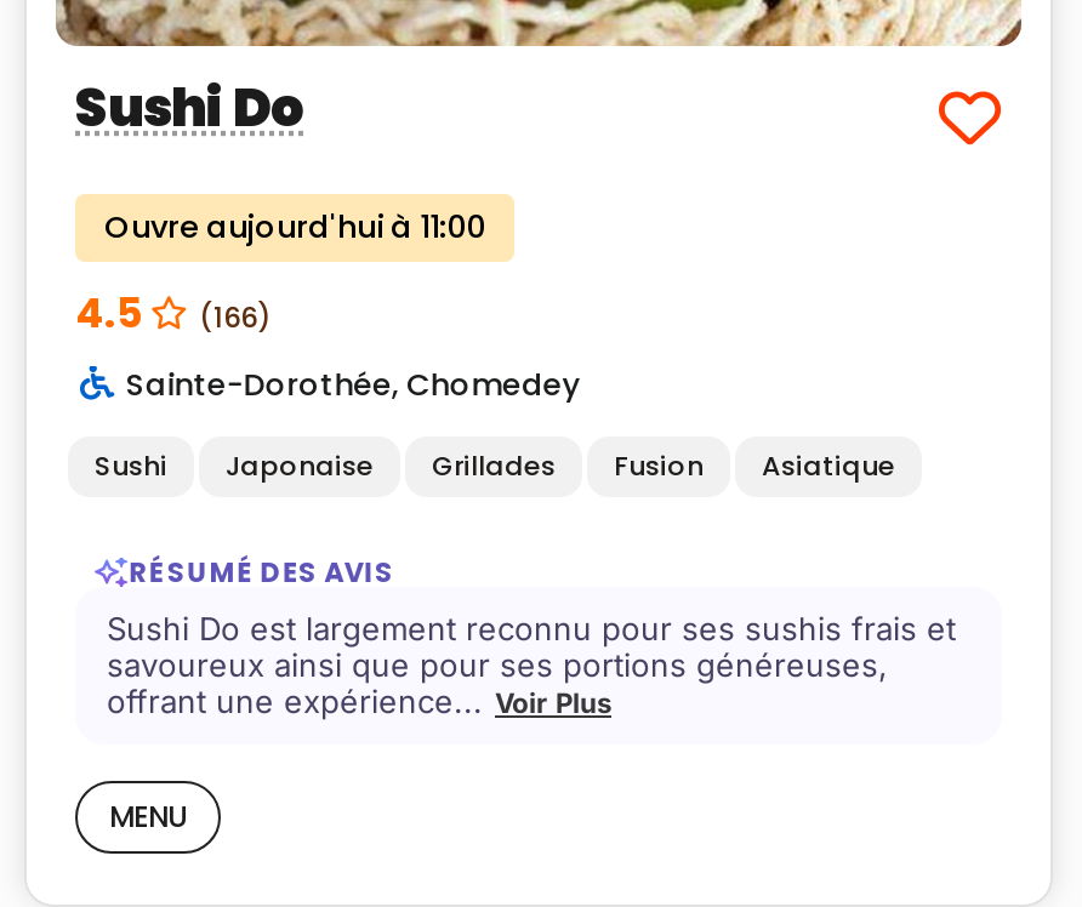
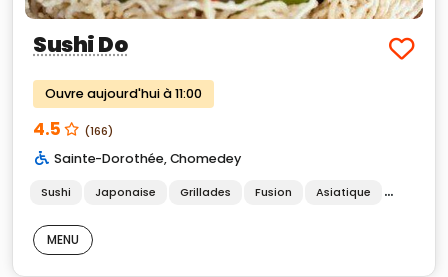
[107,553,956,720] RÉSUMÉ DES AVIS | Sushi Do est largement reconnu pour ses sushis frais et | savoureux ainsi que pour ses portions généreuses, | offrant une expérience... Voir Plus -> none

